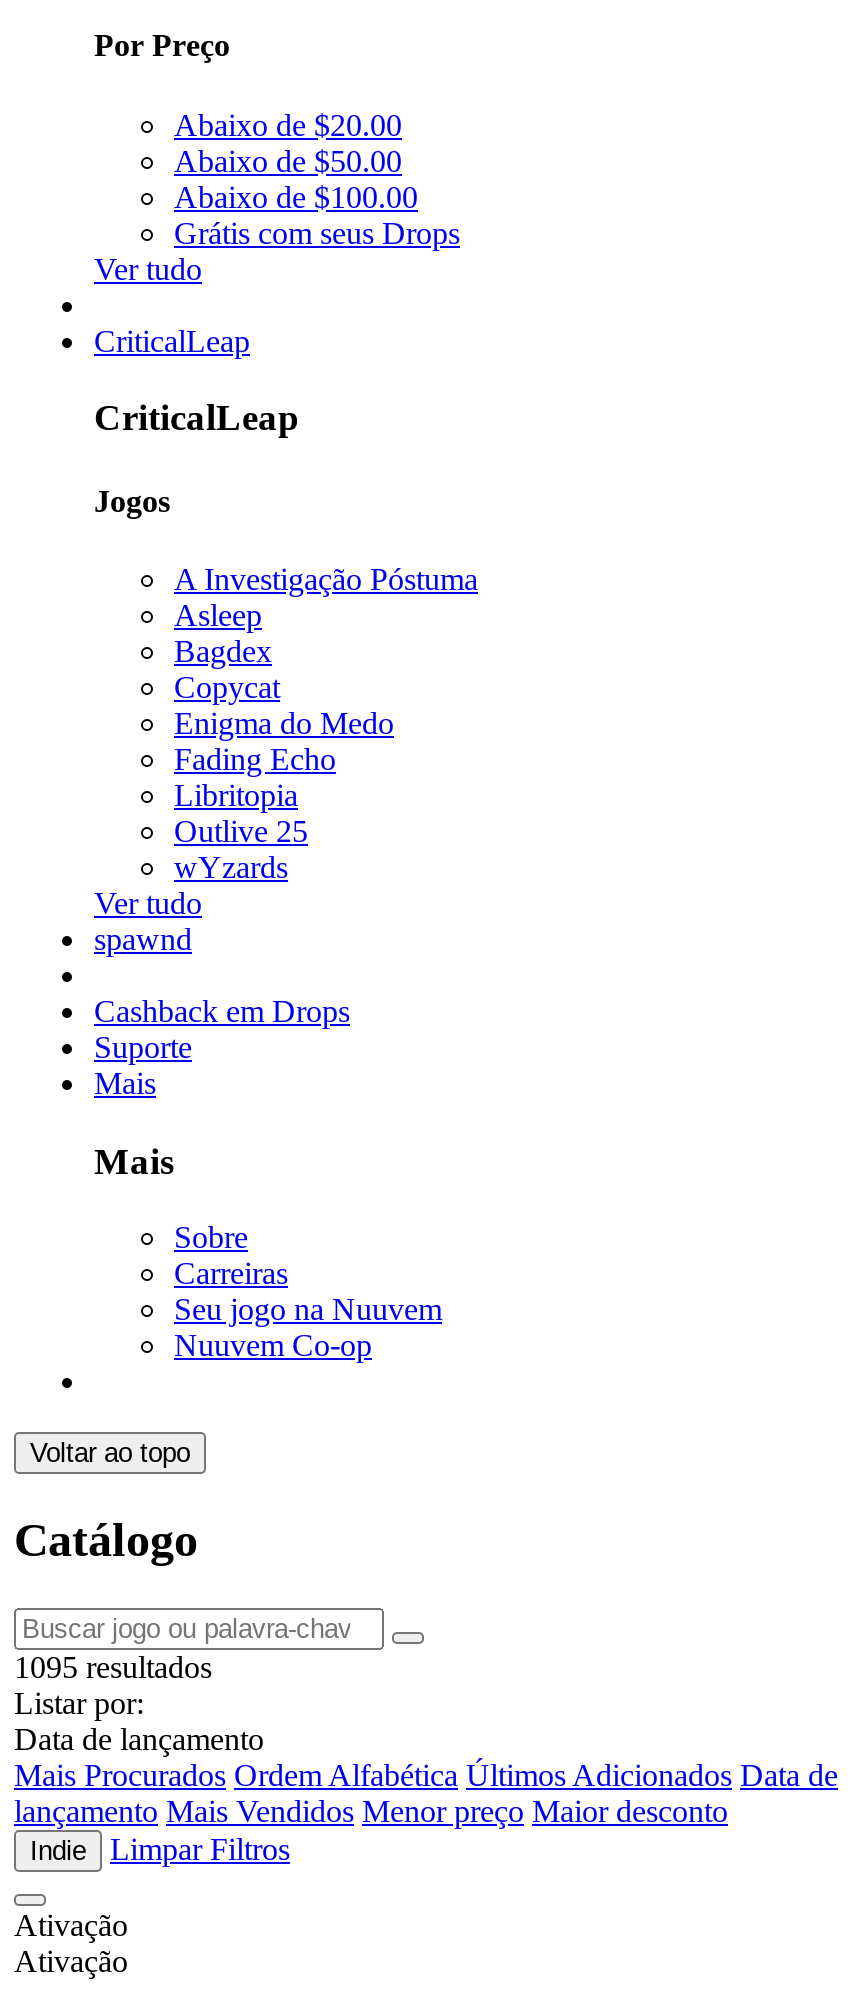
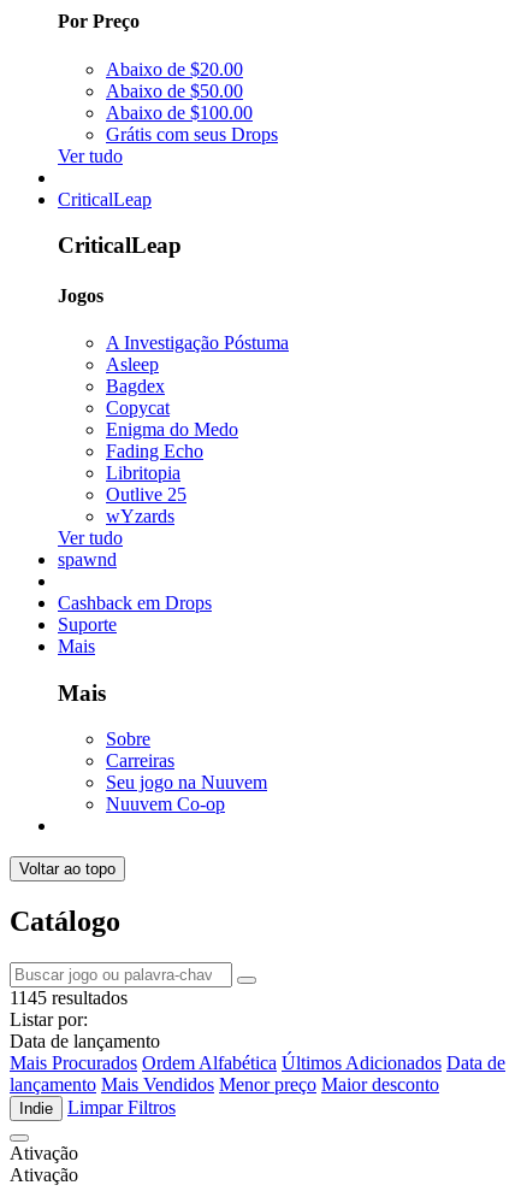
[14,1650,212,1684] 1095 resultados -> [10,988,128,1008] 1145 resultados

